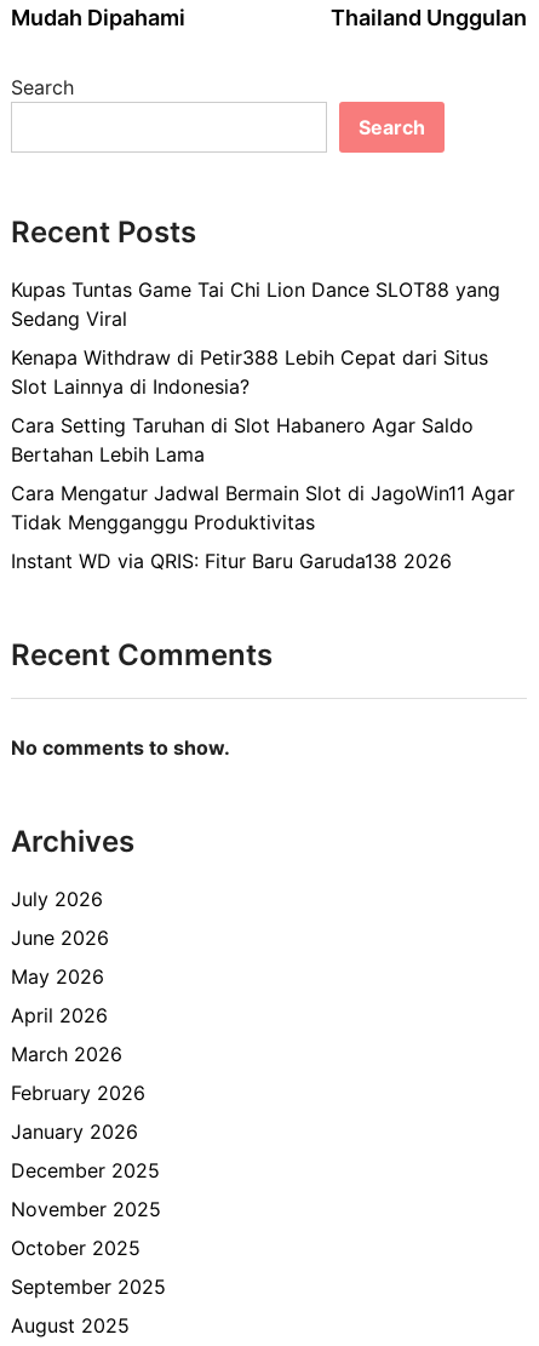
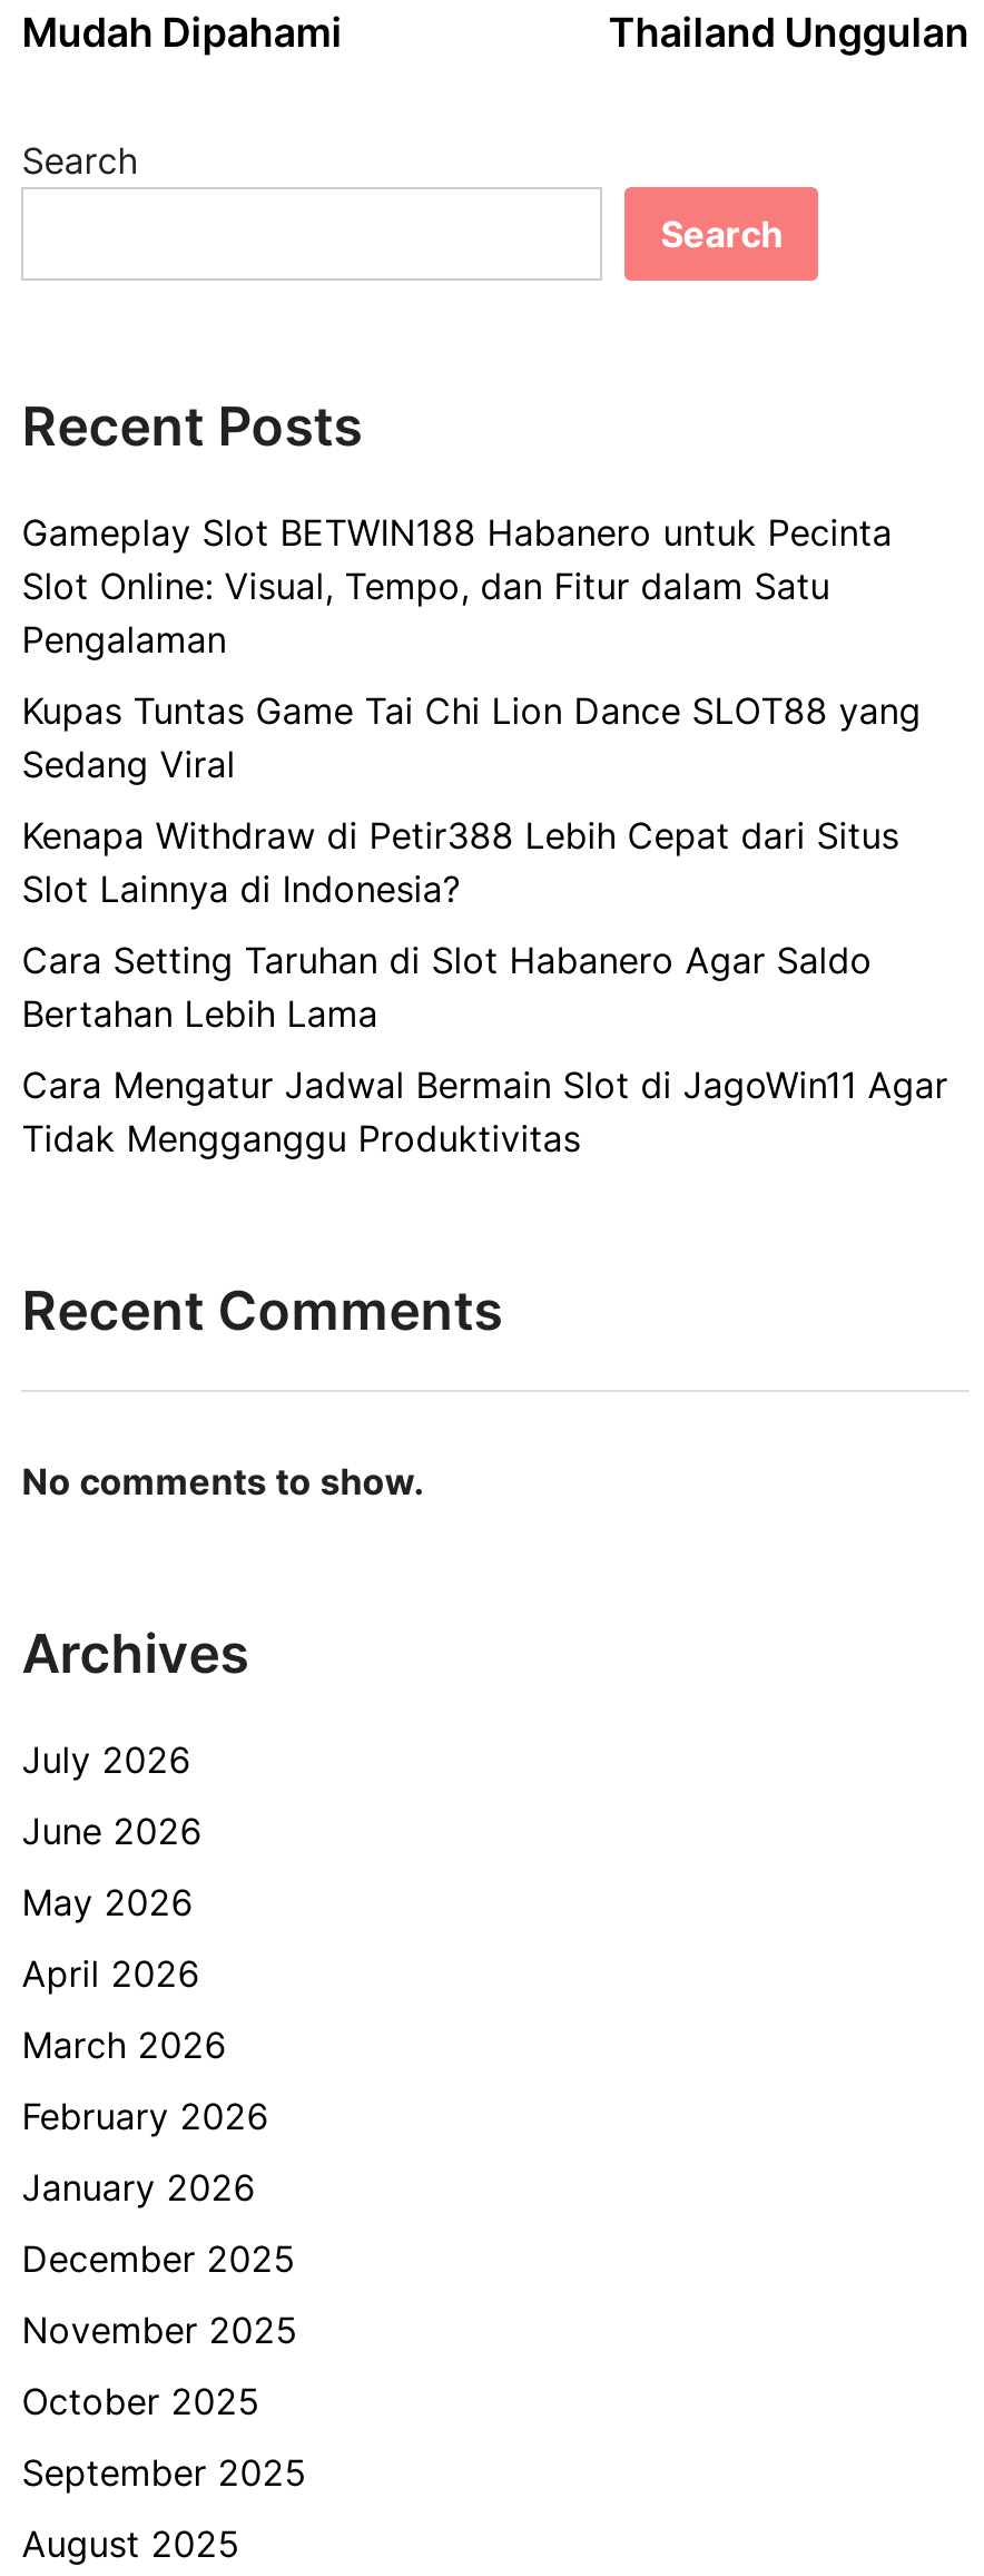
none -> [22,510,892,662] Gameplay Slot BETWIN188 Habanero untuk Pecinta | Slot Online: Visual, Tempo, dan Fitur dalam Satu | Pengalaman
moved [11,277,515,534] -> [22,688,948,1160]: Kupas Tuntas Game Tai Chi Lion Dance SLOT88 yang | Sedang Viral | Kenapa Withdraw di Petir388 Lebih Cepat dari Situs | Slot Lainnya di Indonesia? | Cara Setting Taruhan di Slot Habanero Agar Saldo | Bertahan Lebih Lama | Cara Mengatur Jadwal Bermain Slot di JagoWin11 Agar | Tidak Mengganggu Produktivitas
[11,549,452,573] Instant WD via QRIS: Fitur Baru Garuda138 2026 -> none

